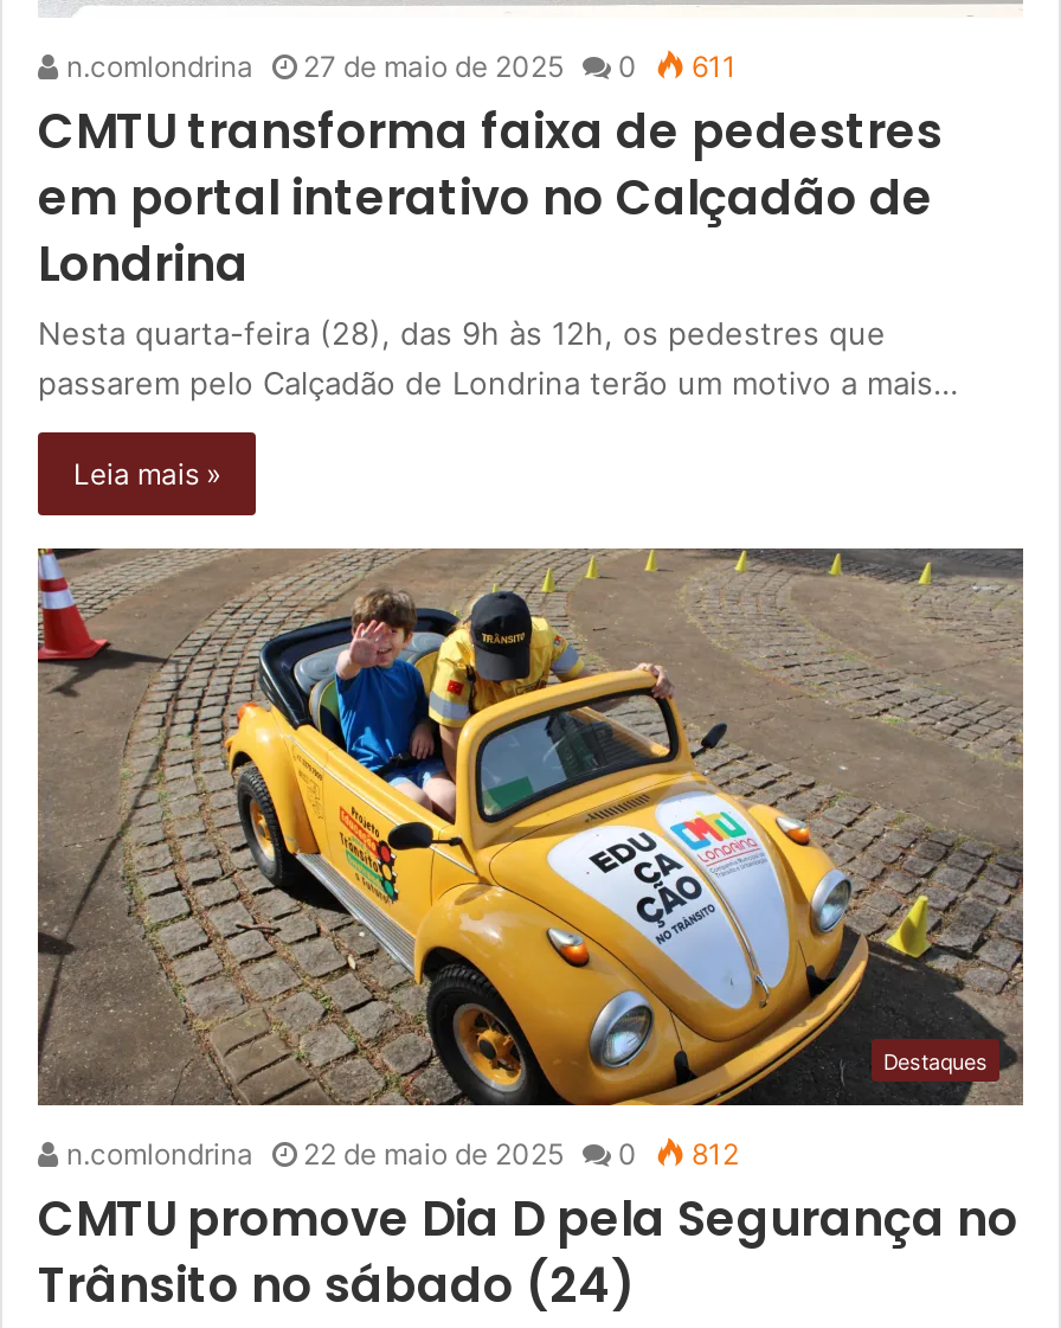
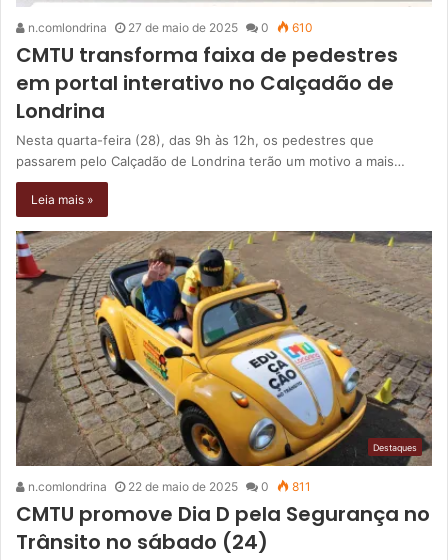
[59,48,737,84] n.comlondrina 27 de maio de 2025 0 611 -> [25,20,313,35] n.comlondrina 27 de maio de 2025 0 610
[59,1136,739,1171] n.comlondrina 22 de maio de 2025 0 812 -> [25,479,311,494] n.comlondrina 22 de maio de 2025 0 811

